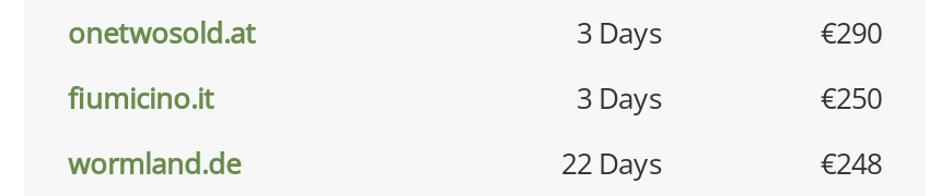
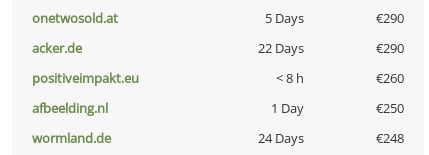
[577,14,662,53] 3 Days -> [264,9,303,27] 5 Days
[68,79,662,118] fiumicino.it | 3 Days -> [32,39,404,117] acker.de | 22 Days | €290 | positiveimpakt.eu | < 8 h | €260 | afbeelding.nl | 1 Day
[561,144,662,183] 22 Days -> [257,129,303,147] 24 Days

